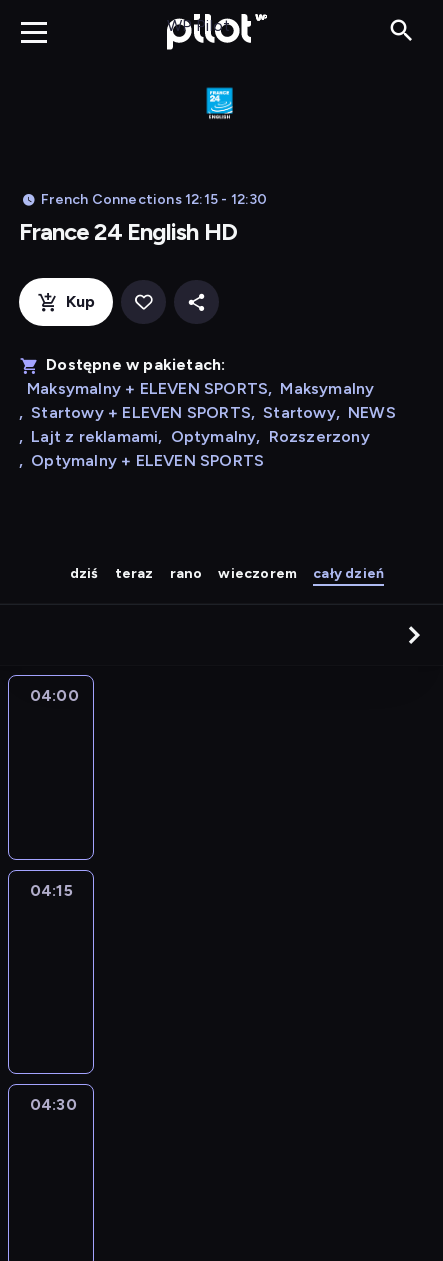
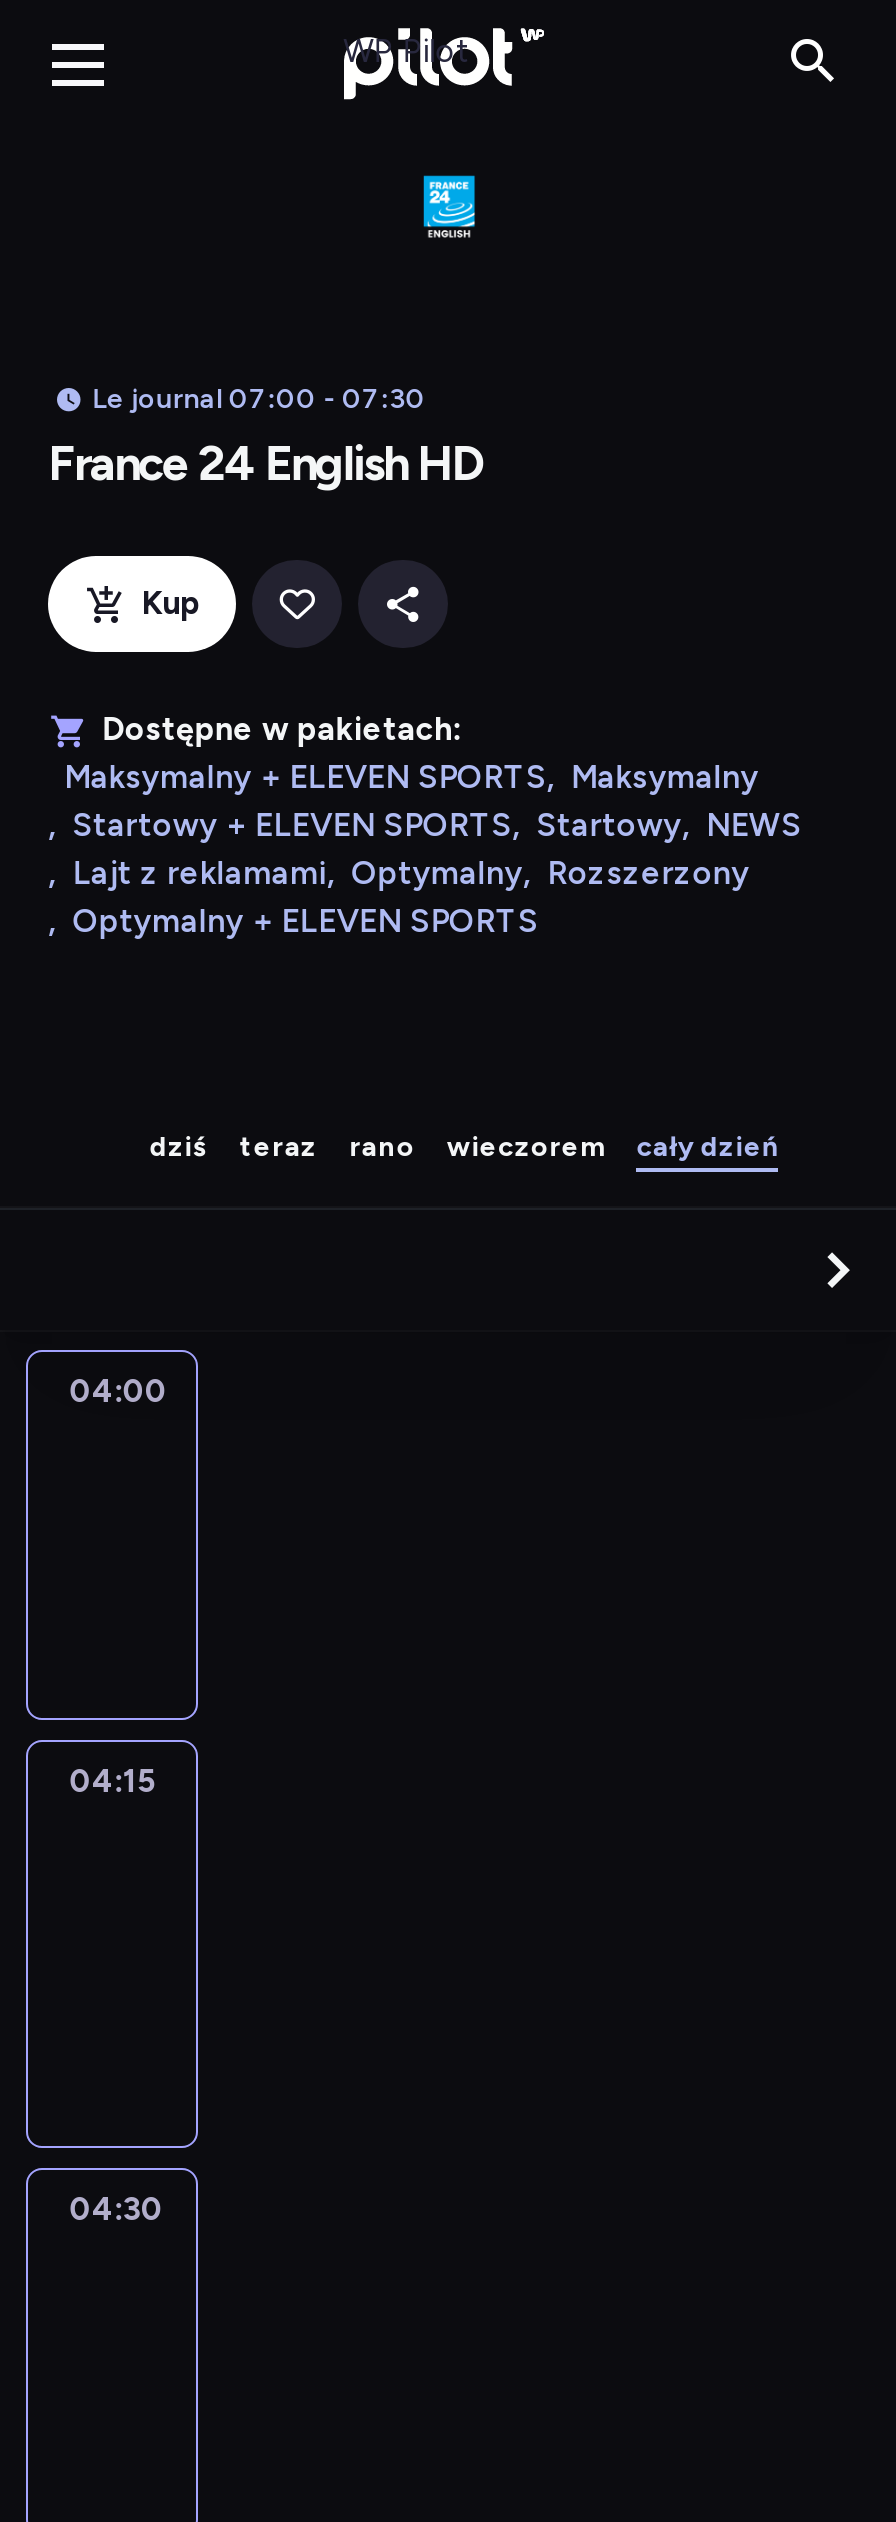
[41,191,268,208] French Connections 12:15 - 12:30 -> [92,382,426,416] Le journal 07:00 - 07:30

